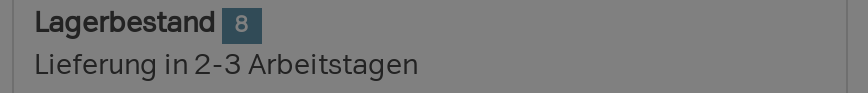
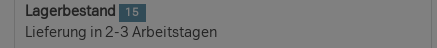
[34,6,249,40] Lagerbestand 8 -> [25,3,139,20] Lagerbestand 15

